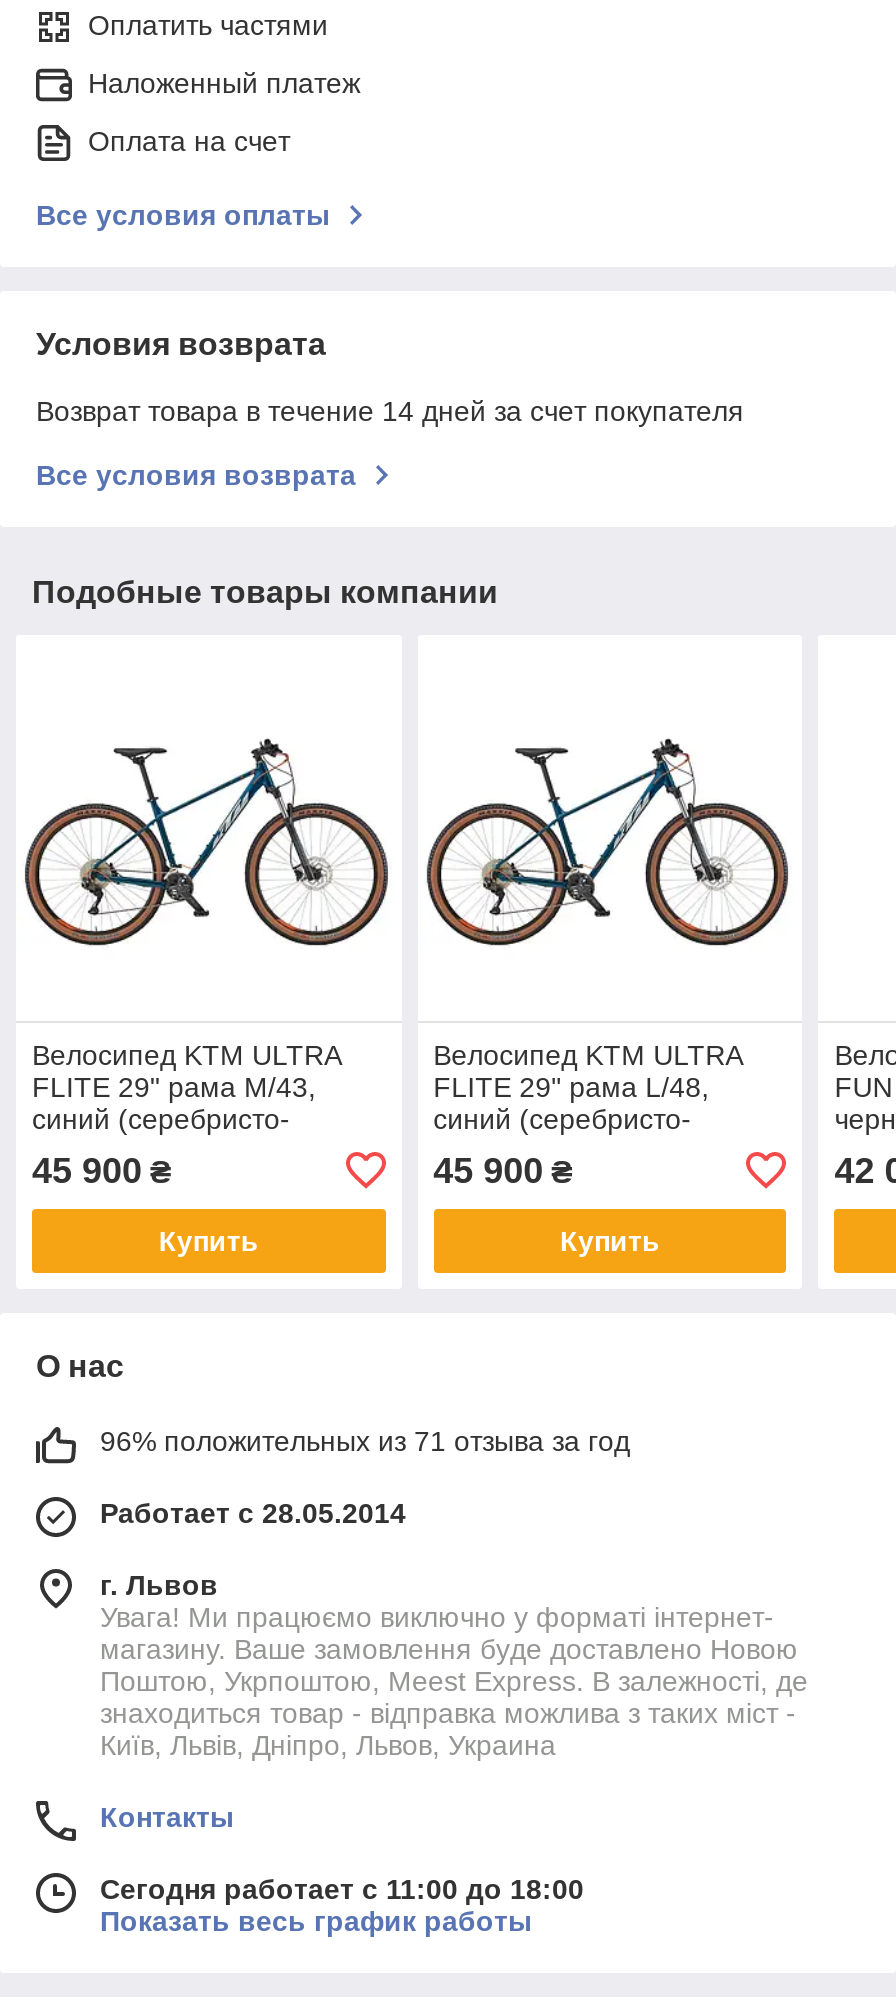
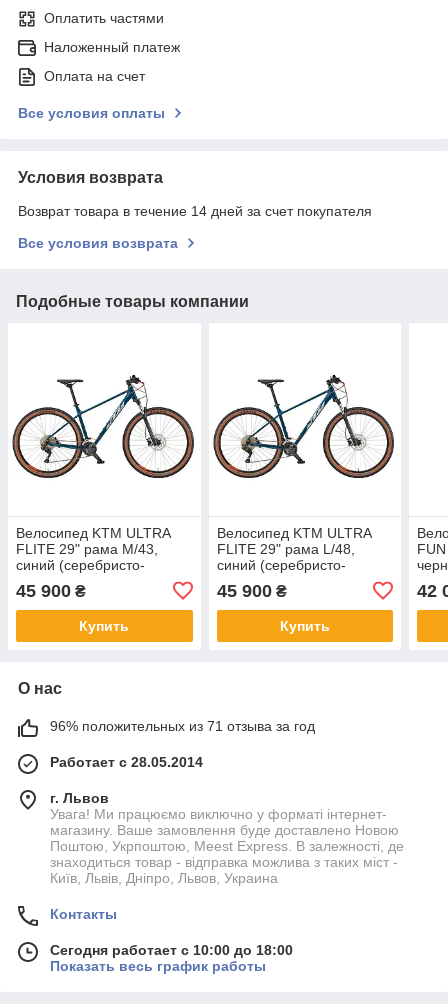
[100,1873,584,1905] Сегодня работает с 11:00 до 18:00 -> [50,942,293,958] Сегодня работает с 10:00 до 18:00

